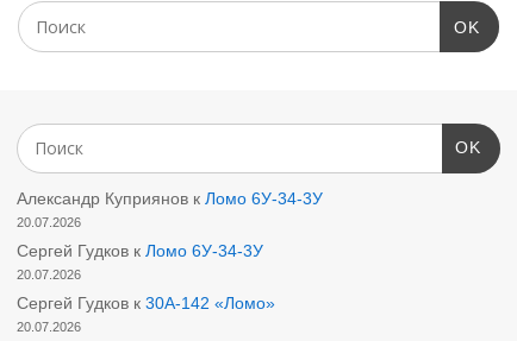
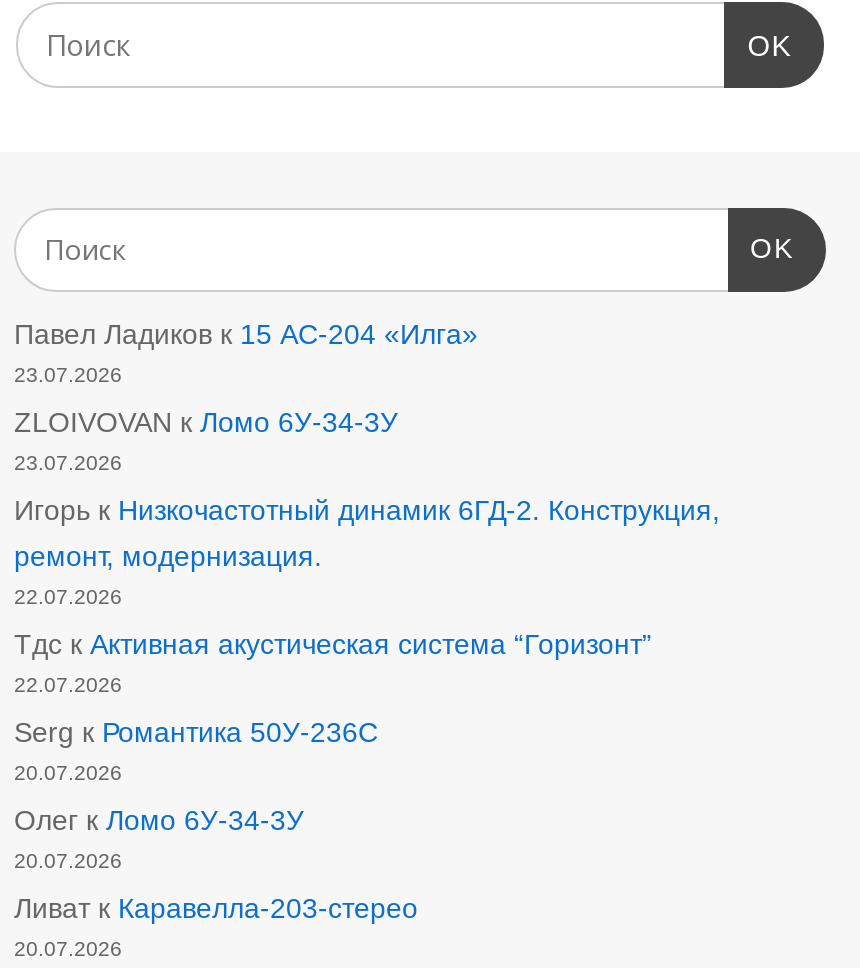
[17,189,323,208] Александр Куприянов к Ломо 6У-34-3У -> [14,318,720,748] Павел Ладиков к 15 АС-204 «Илга» | 23.07.2026 | ZLOIVOVAN к Ломо 6У-34-3У | 23.07.2026 | Игорь к Низкочастотный динамик 6ГД-2. Конструкция, | ремонт, модернизация. | 22.07.2026 | Тдс к Активная акустическая система “Горизонт” | 22.07.2026 | Serg к Романтика 50У-236С
[17,241,263,260] Сергей Гудков к Ломо 6У-34-3У -> [14,804,304,836] Олег к Ломо 6У-34-3У
[17,293,275,312] Сергей Гудков к 30А-142 «Ломо» -> [14,892,418,924] Ливат к Каравелла-203-стерео

